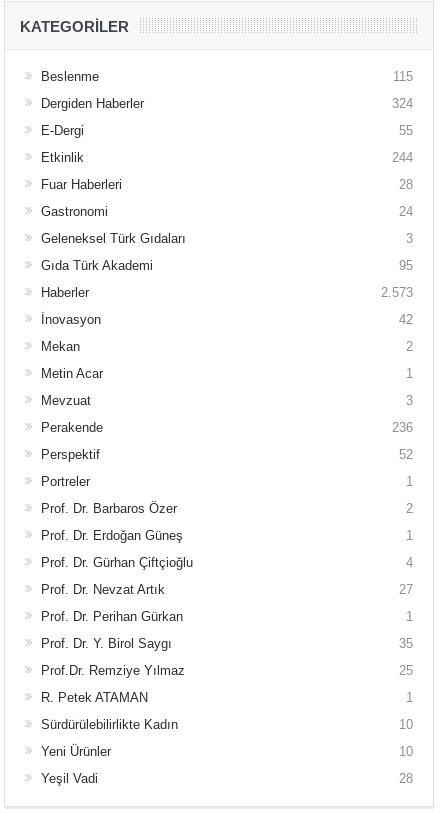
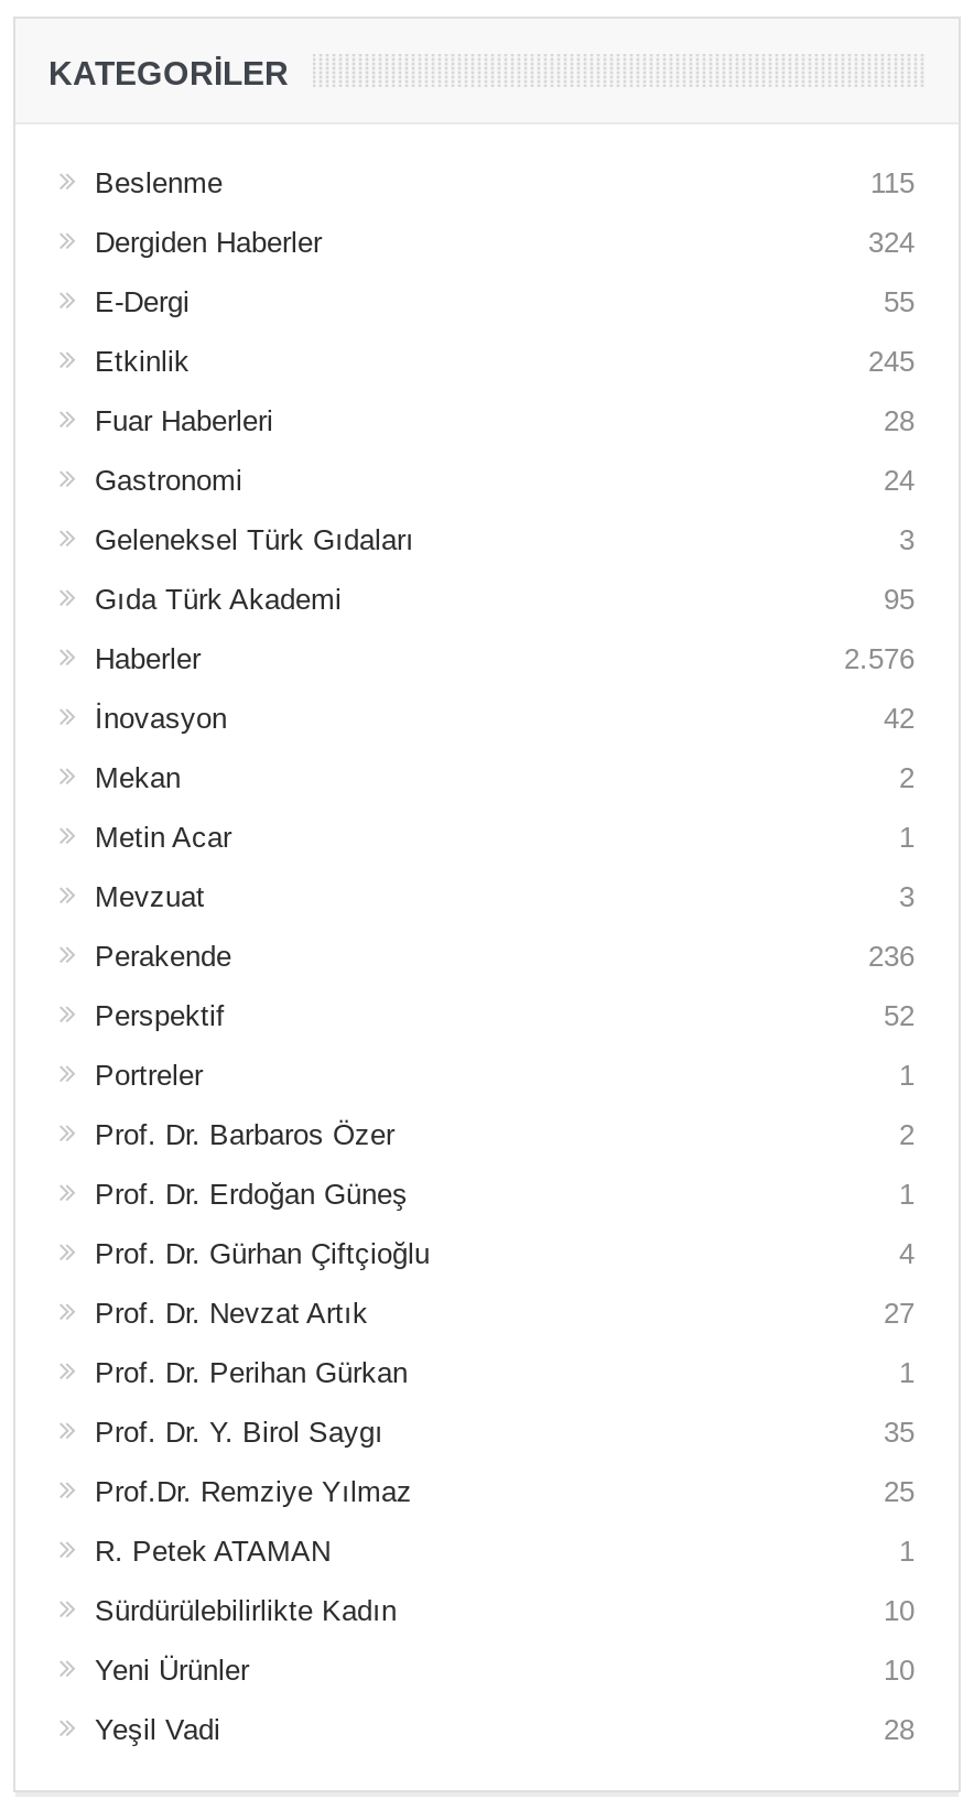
[392,150,413,165] 244 -> [868,344,915,377] 245
[381,285,413,300] 2.573 -> [844,641,915,674] 2.576

